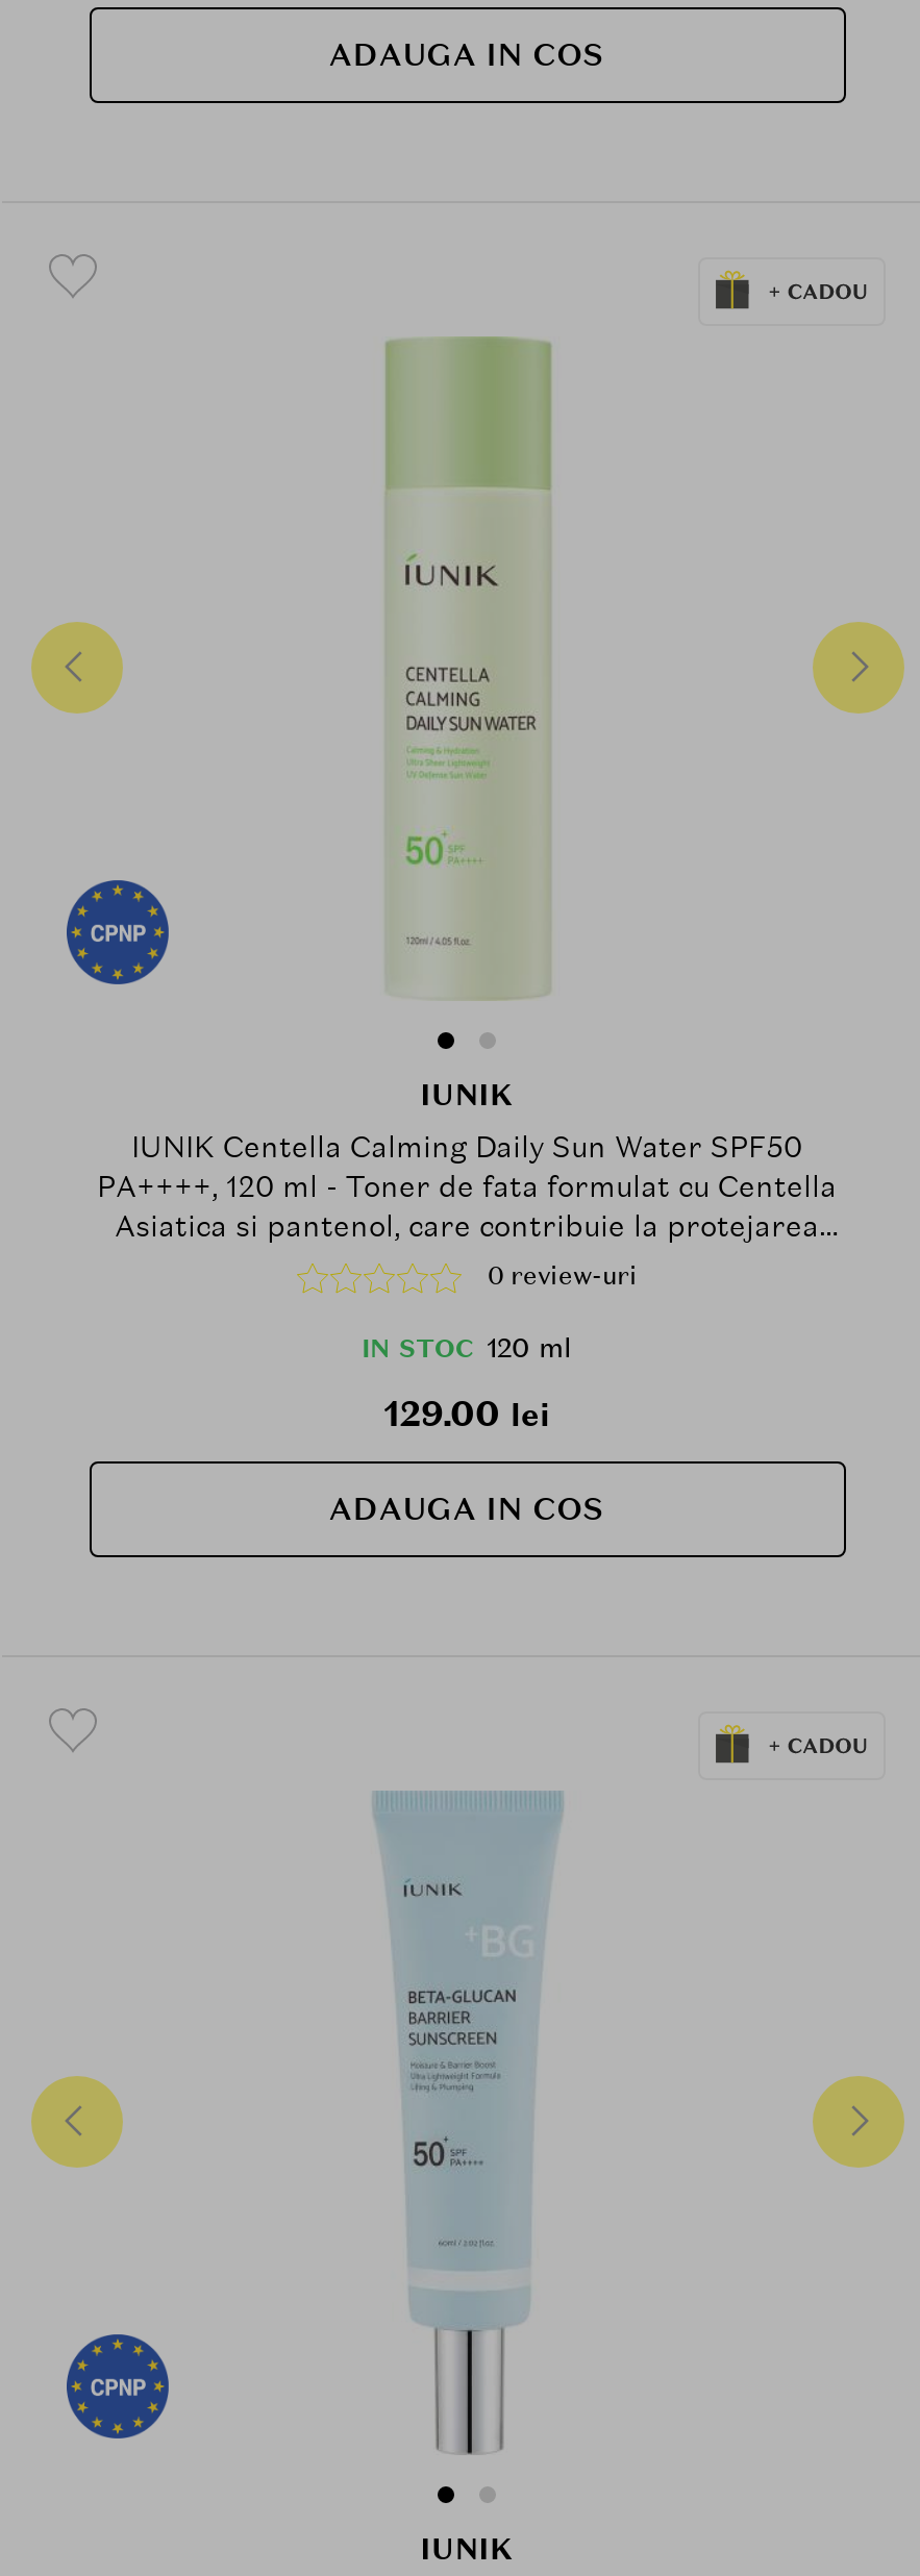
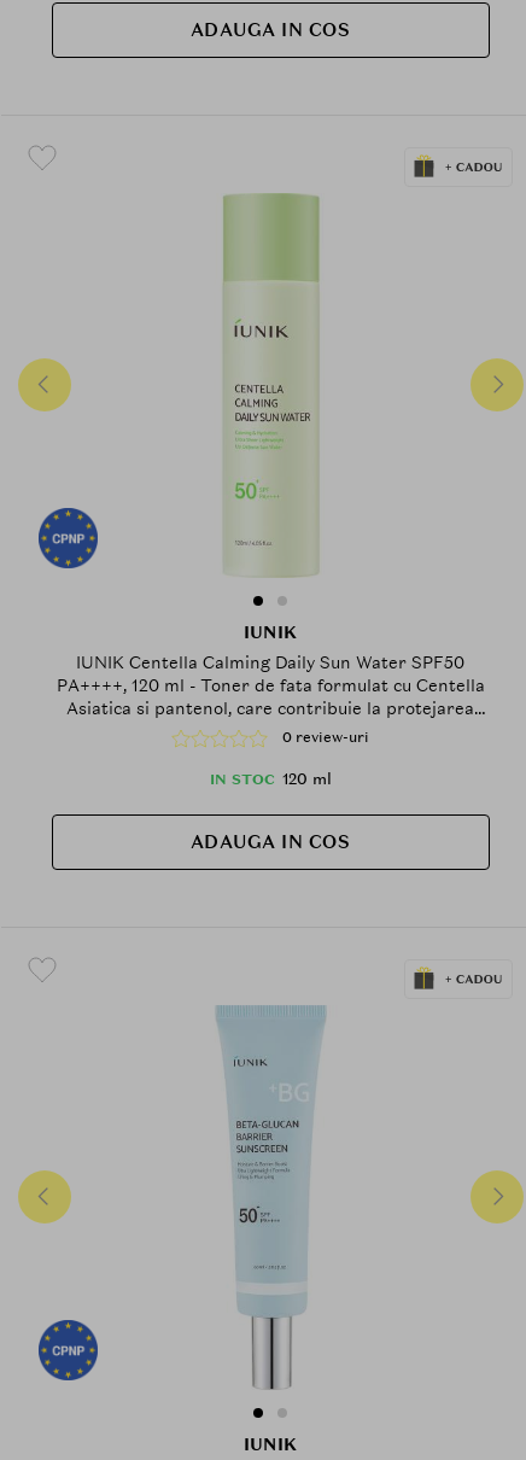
[383,1390,550,1435] 129.00 lei -> none

